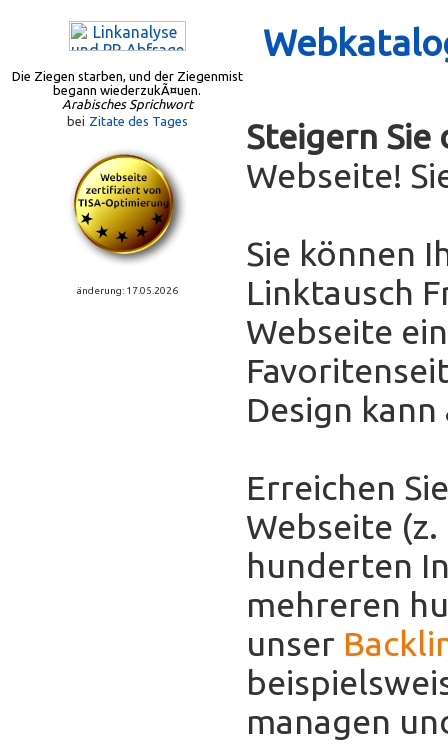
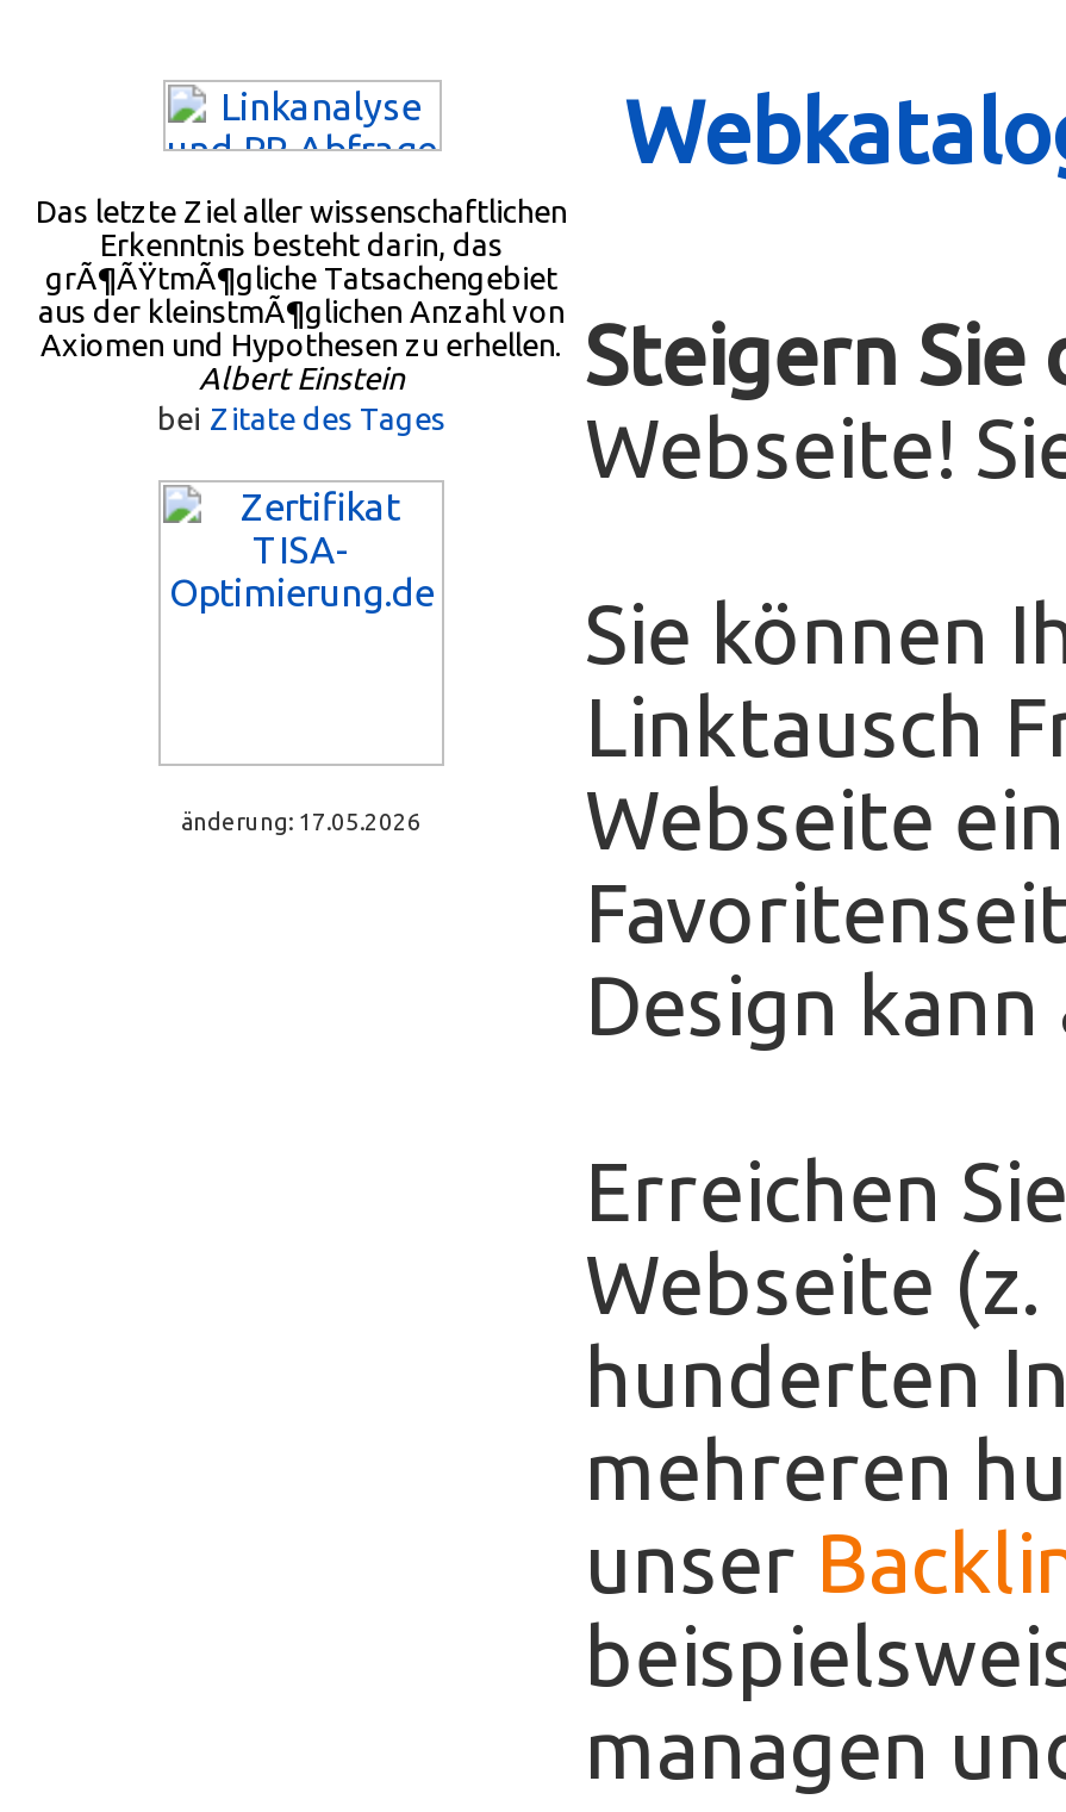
[11,69,242,111] Die Ziegen starben, und der Ziegenmist | begann wiederzukÃ¤uen. | Arabisches Sprichwort -> [36,194,567,394] Das letzte Ziel aller wissenschaftlichen | Erkenntnis besteht darin, das | grÃ¶ÃŸtmÃ¶gliche Tatsachengebiet | aus der kleinstmÃ¶glichen Anzahl von | Axiomen und Hypothesen zu erhellen. | Albert Einstein
moved [66,114,187,296] -> [157,401,445,835]: bei Zitate des Tages | änderung: 17.05.2026
[68,160,183,262] [image] -> [158,480,444,766] [image]

